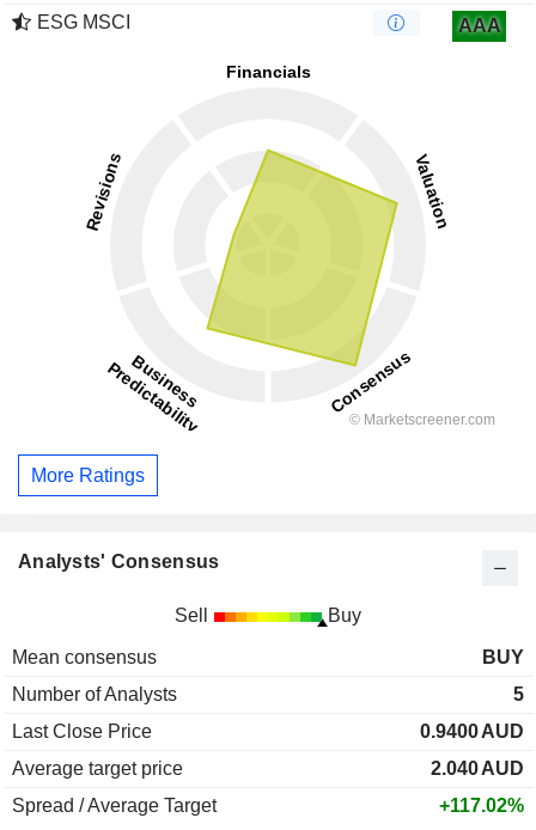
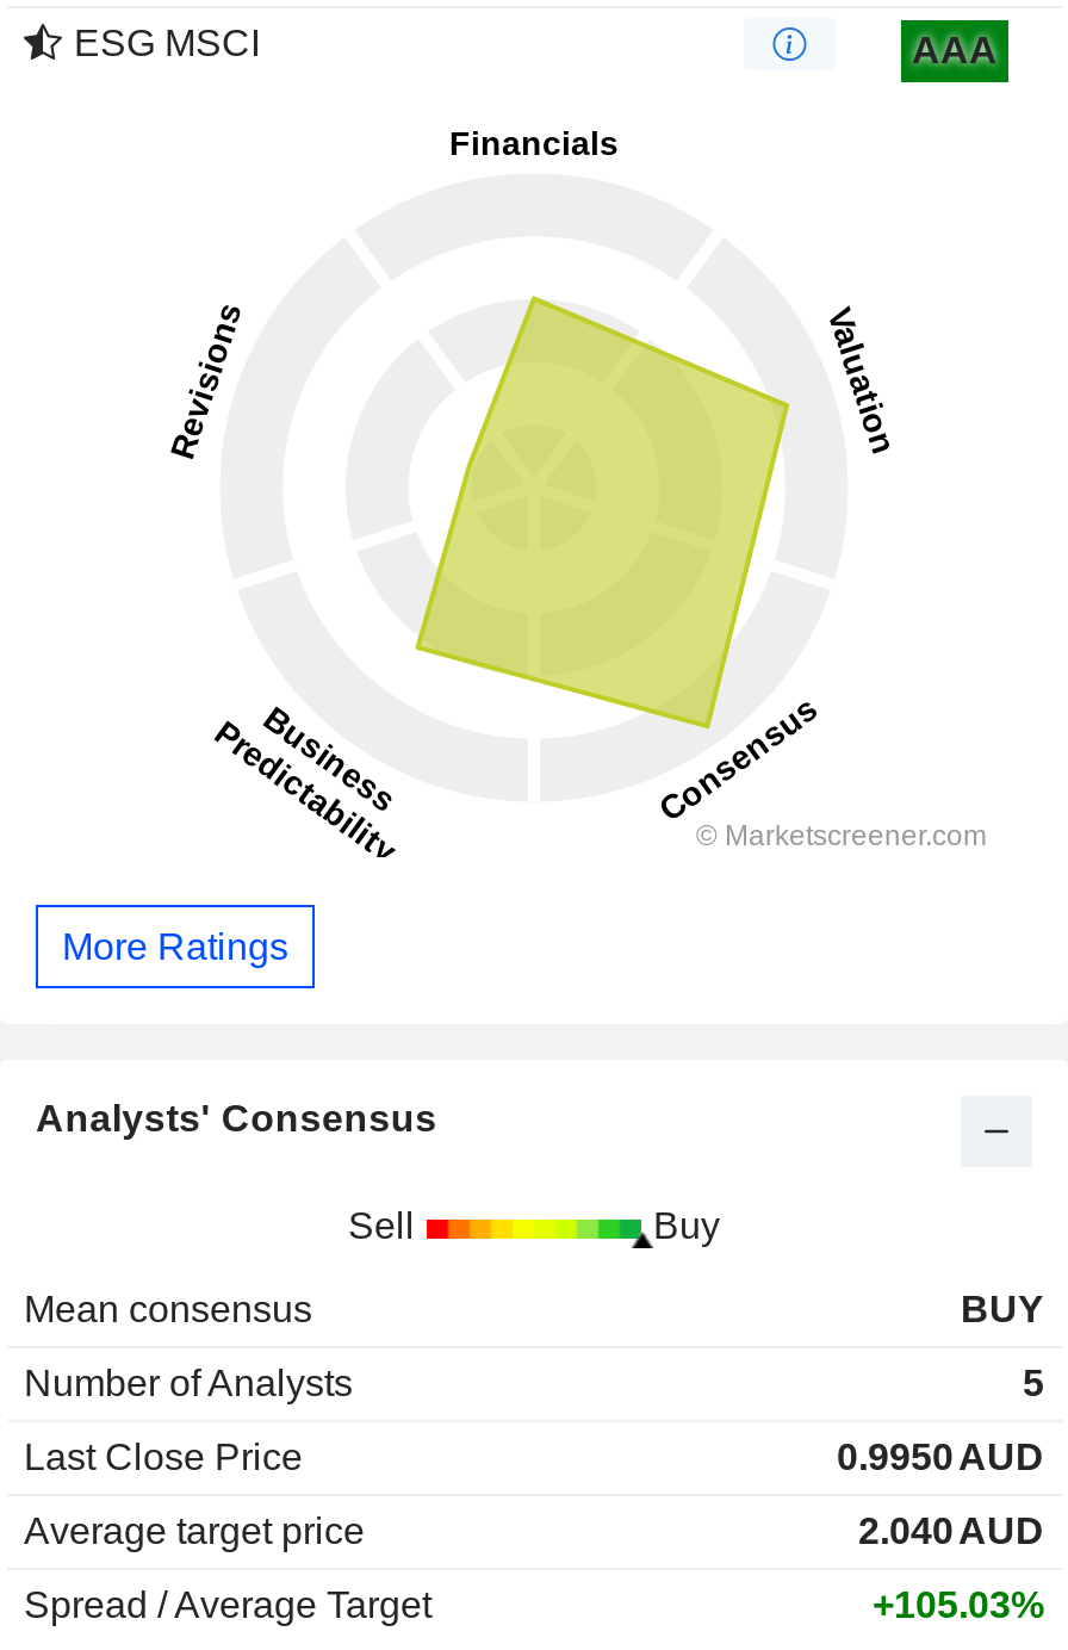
[420,722,524,742] 0.9400 AUD -> [837,1438,1044,1478] 0.9950 AUD
[439,796,524,816] +117.02% -> [873,1585,1044,1626] +105.03%

